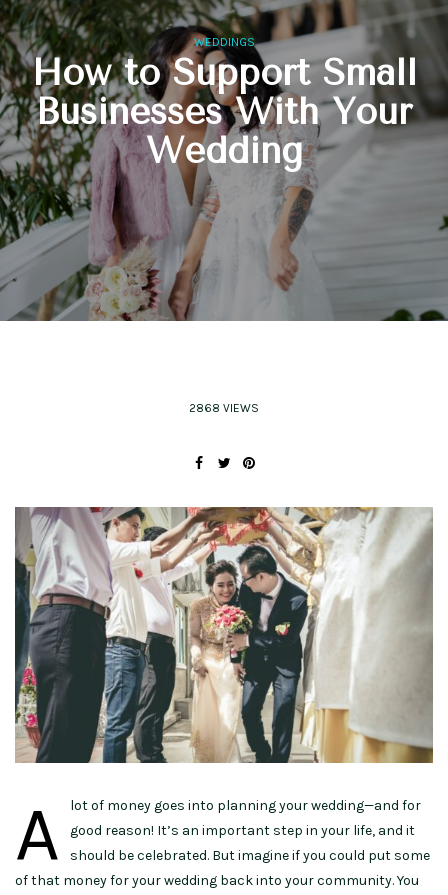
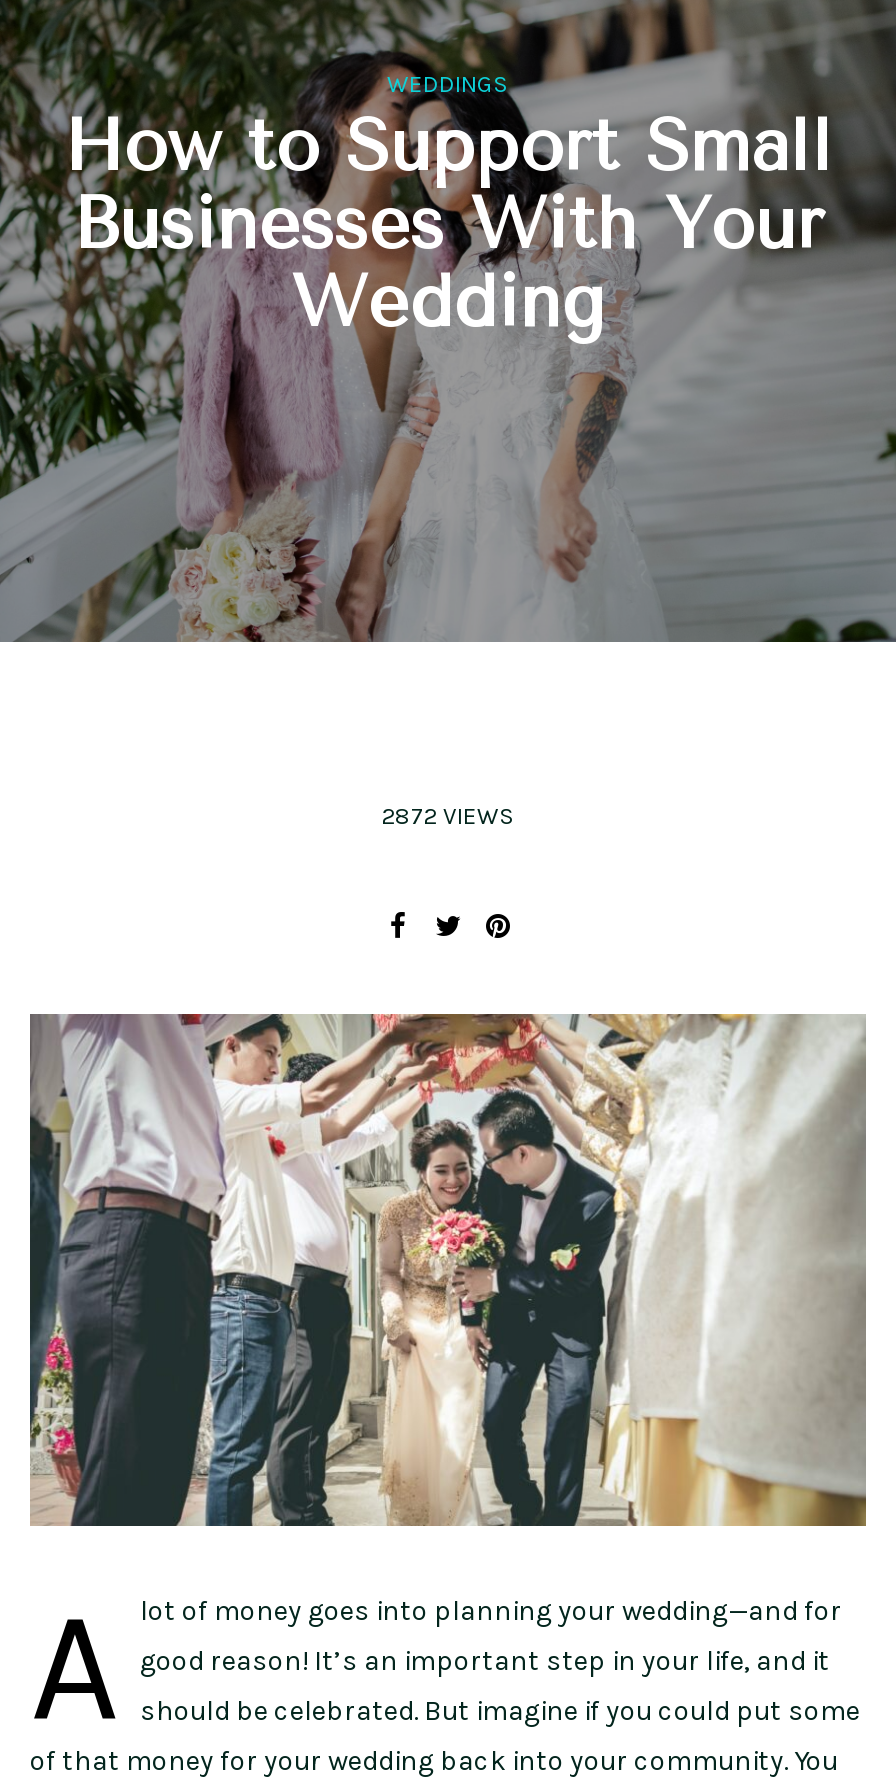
[189,401,259,415] 2868 VIEWS -> [381,801,515,829] 2872 VIEWS

